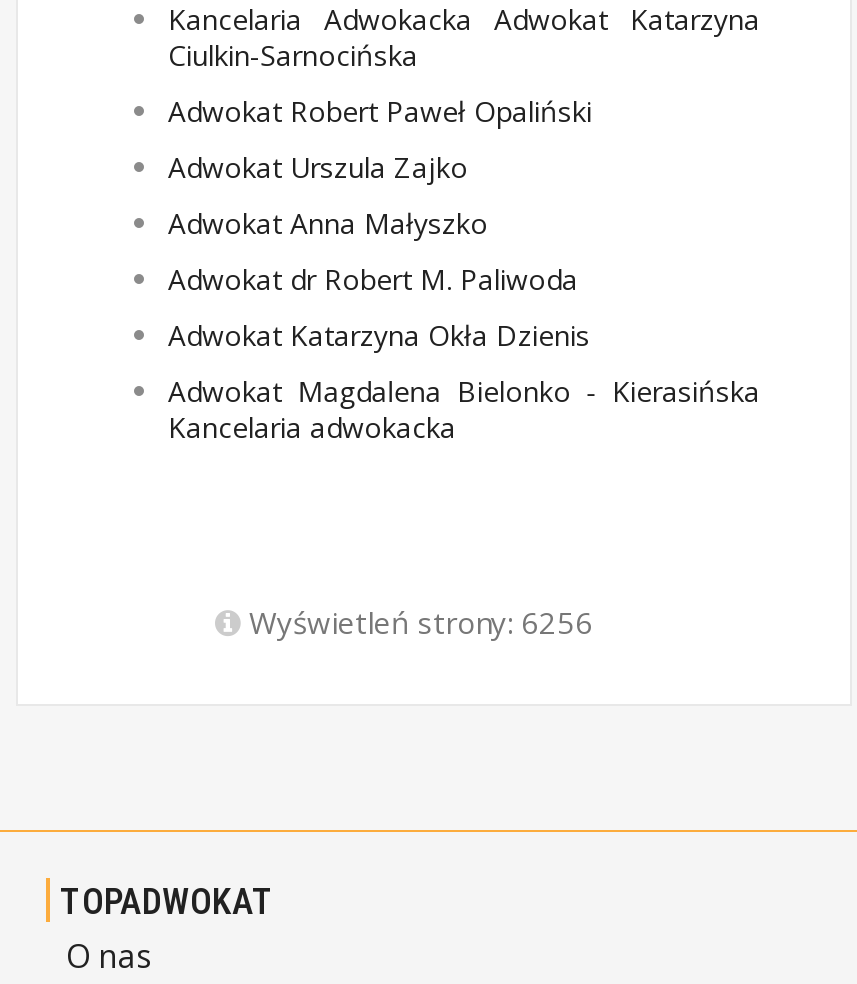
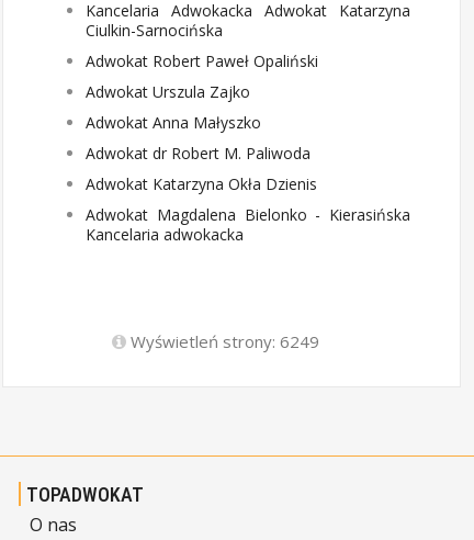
[241,602,593,642] Wyświetleń strony: 6256 -> [126,330,319,352] Wyświetleń strony: 6249

